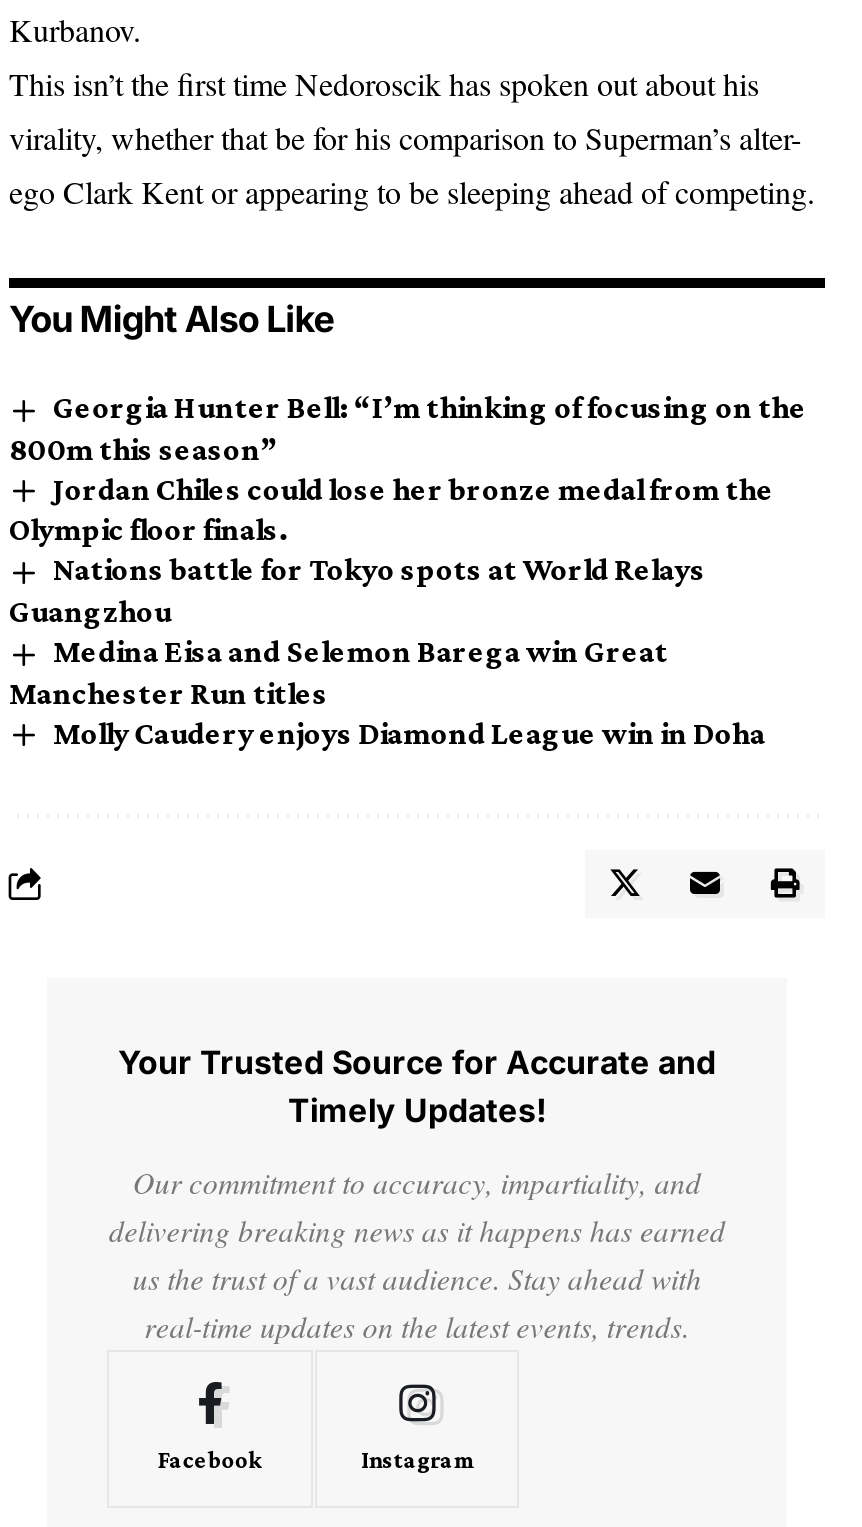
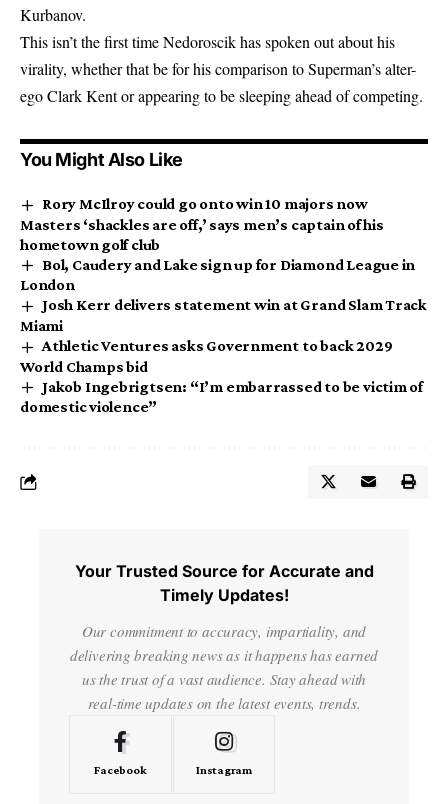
[9,390,807,749] Georgia Hunter Bell: “I’m thinking of focusing on the | 800m this season” | Jordan Chiles could lose her bronze medal from the | Olympic floor finals. | Nations battle for Tokyo spots at World Relays | Guangzhou | Medina Eisa and Selemon Barega win Great | Manchester Run titles | Molly Caudery enjoys Diamond League win in Doha -> [20,195,427,415] Rory McIlroy could go onto win 10 majors now | Masters ‘shackles are off,’ says men’s captain of his | hometown golf club | Bol, Caudery and Lake sign up for Diamond League in | London | Josh Kerr delivers statement win at Grand Slam Track | Miami | Athletic Ventures asks Government to back 2029 | World Champs bid | Jakob Ingebrigtsen: “I’m embarrassed to be victim of | domestic violence”

